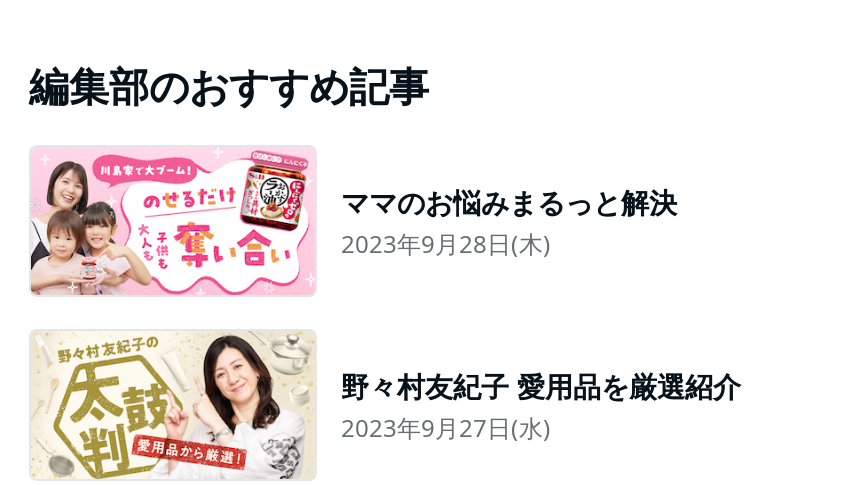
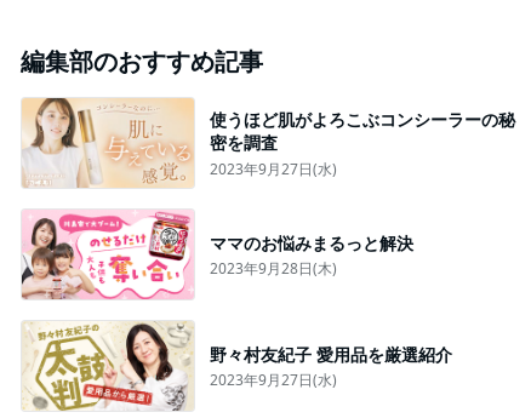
none -> [22,97,515,188] [image] | 使うほど肌がよろこぶコンシーラーの秘 | 密を調査 | 2023年9月27日(水)

